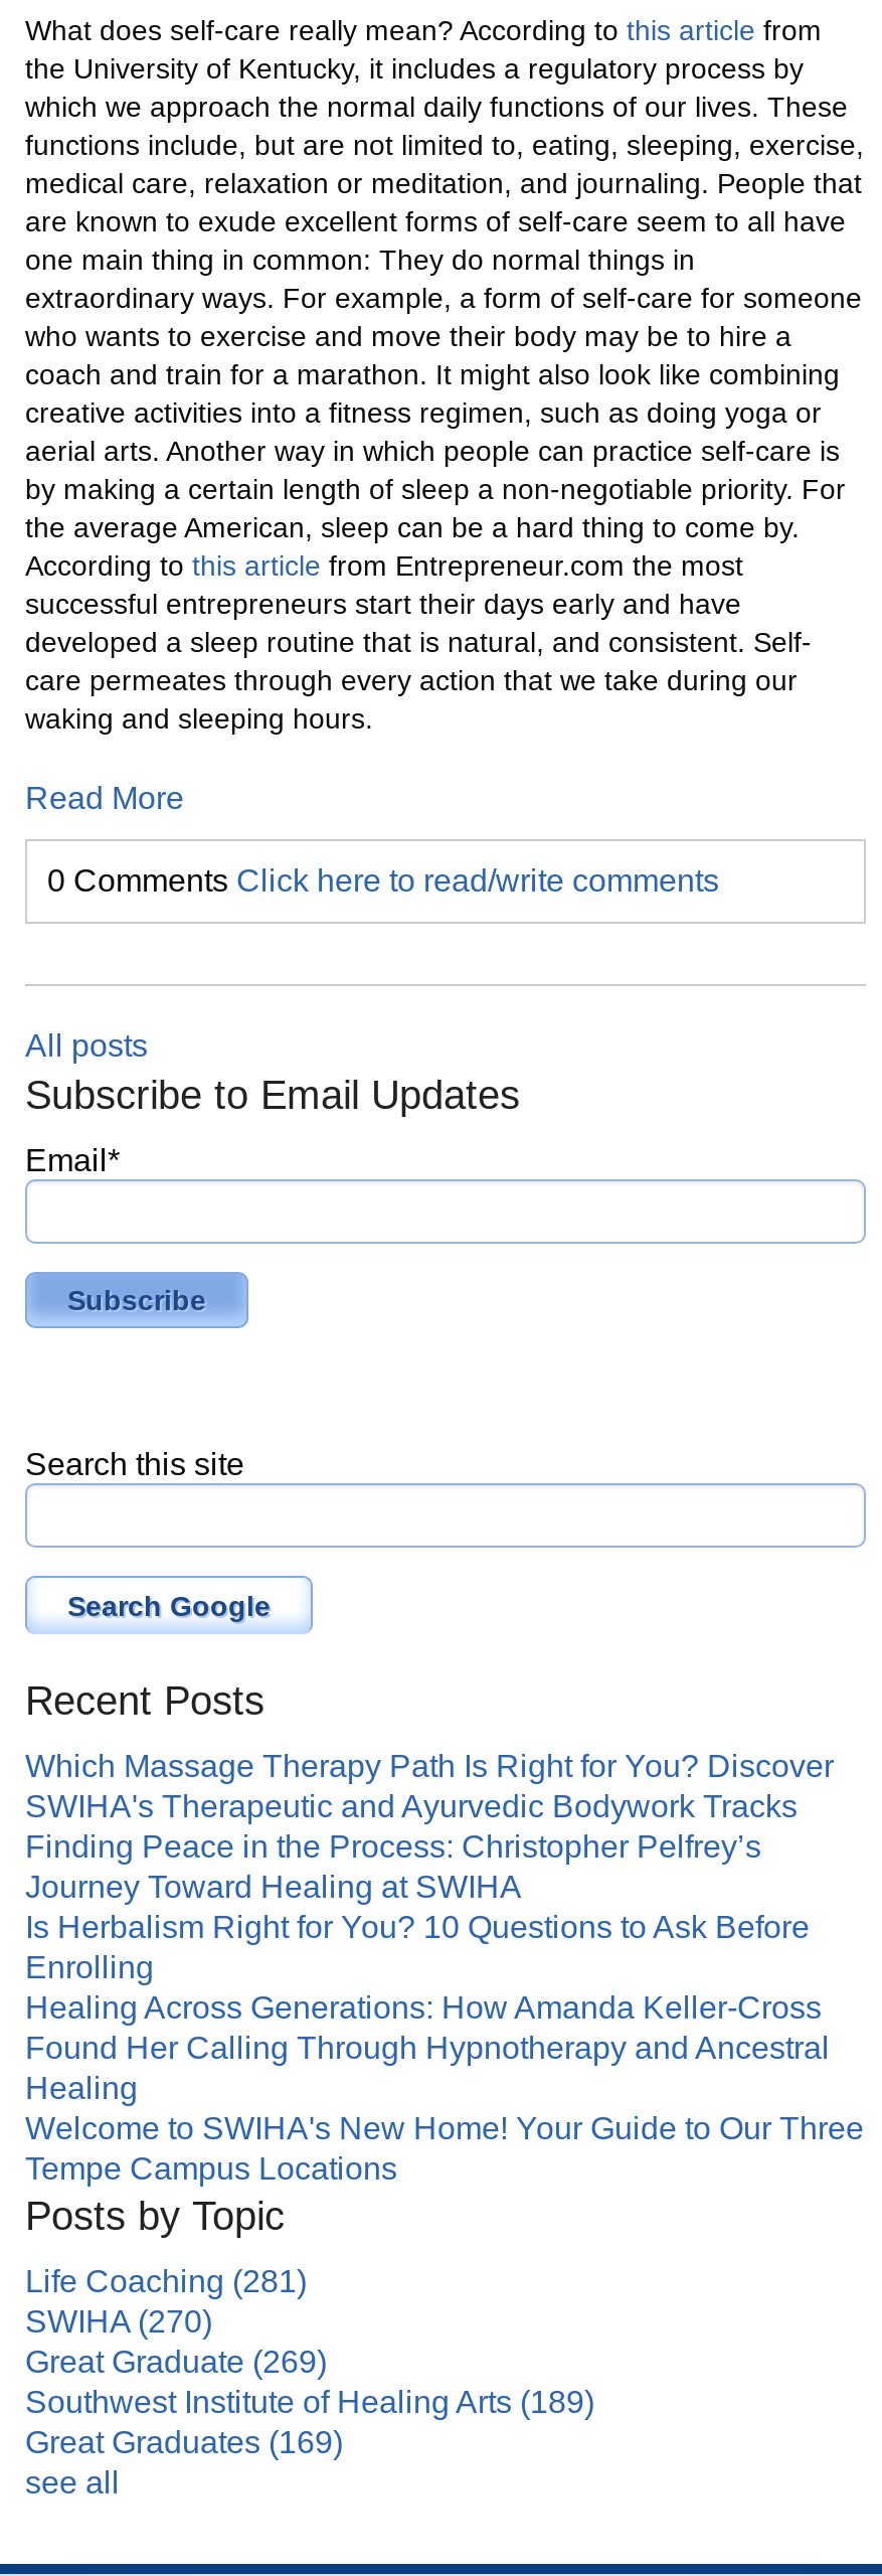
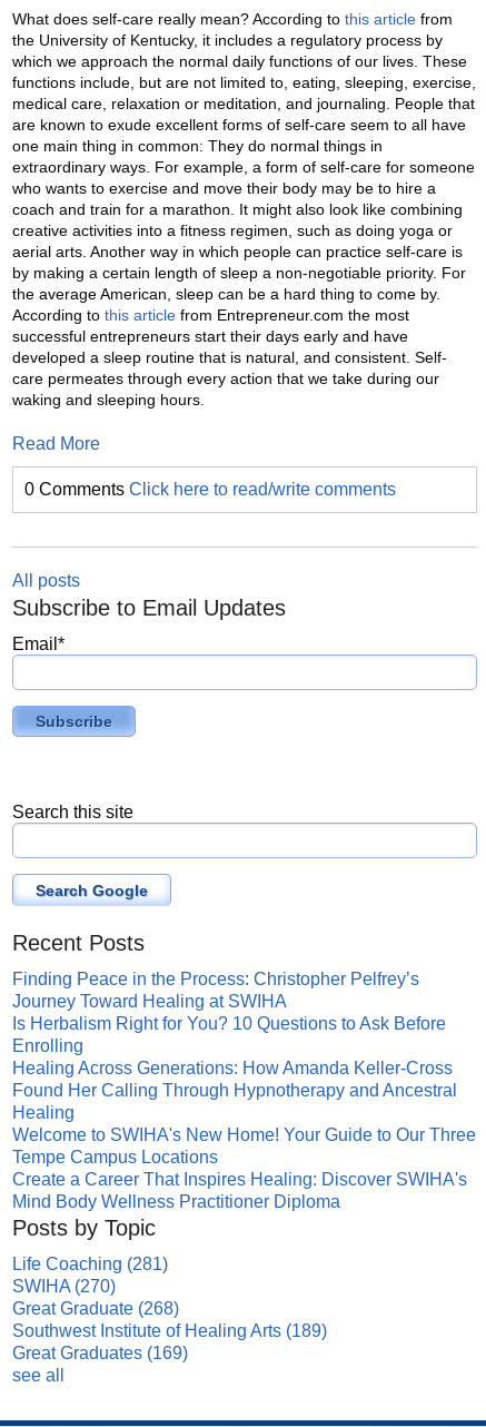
[25,1748,834,1823] Which Massage Therapy Path Is Right for You? Discover | SWIHA's Therapeutic and Ayurvedic Bodywork Tracks -> none
moved [25,1829,864,2185] -> [12,969,476,1166]: Finding Peace in the Process: Christopher Pelfrey’s | Journey Toward Healing at SWIHA | Is Herbalism Right for You? 10 Questions to Ask Before | ... | Welcome to SWIHA's New Home! Your Guide to Our Three | Tempe Campus Locations
none -> [12,1170,467,1211] Create a Career That Inspires Healing: Discover SWIHA's | Mind Body Wellness Practitioner Diploma
[25,2344,327,2378] Great Graduate (269) -> [12,1299,179,1318] Great Graduate (268)

